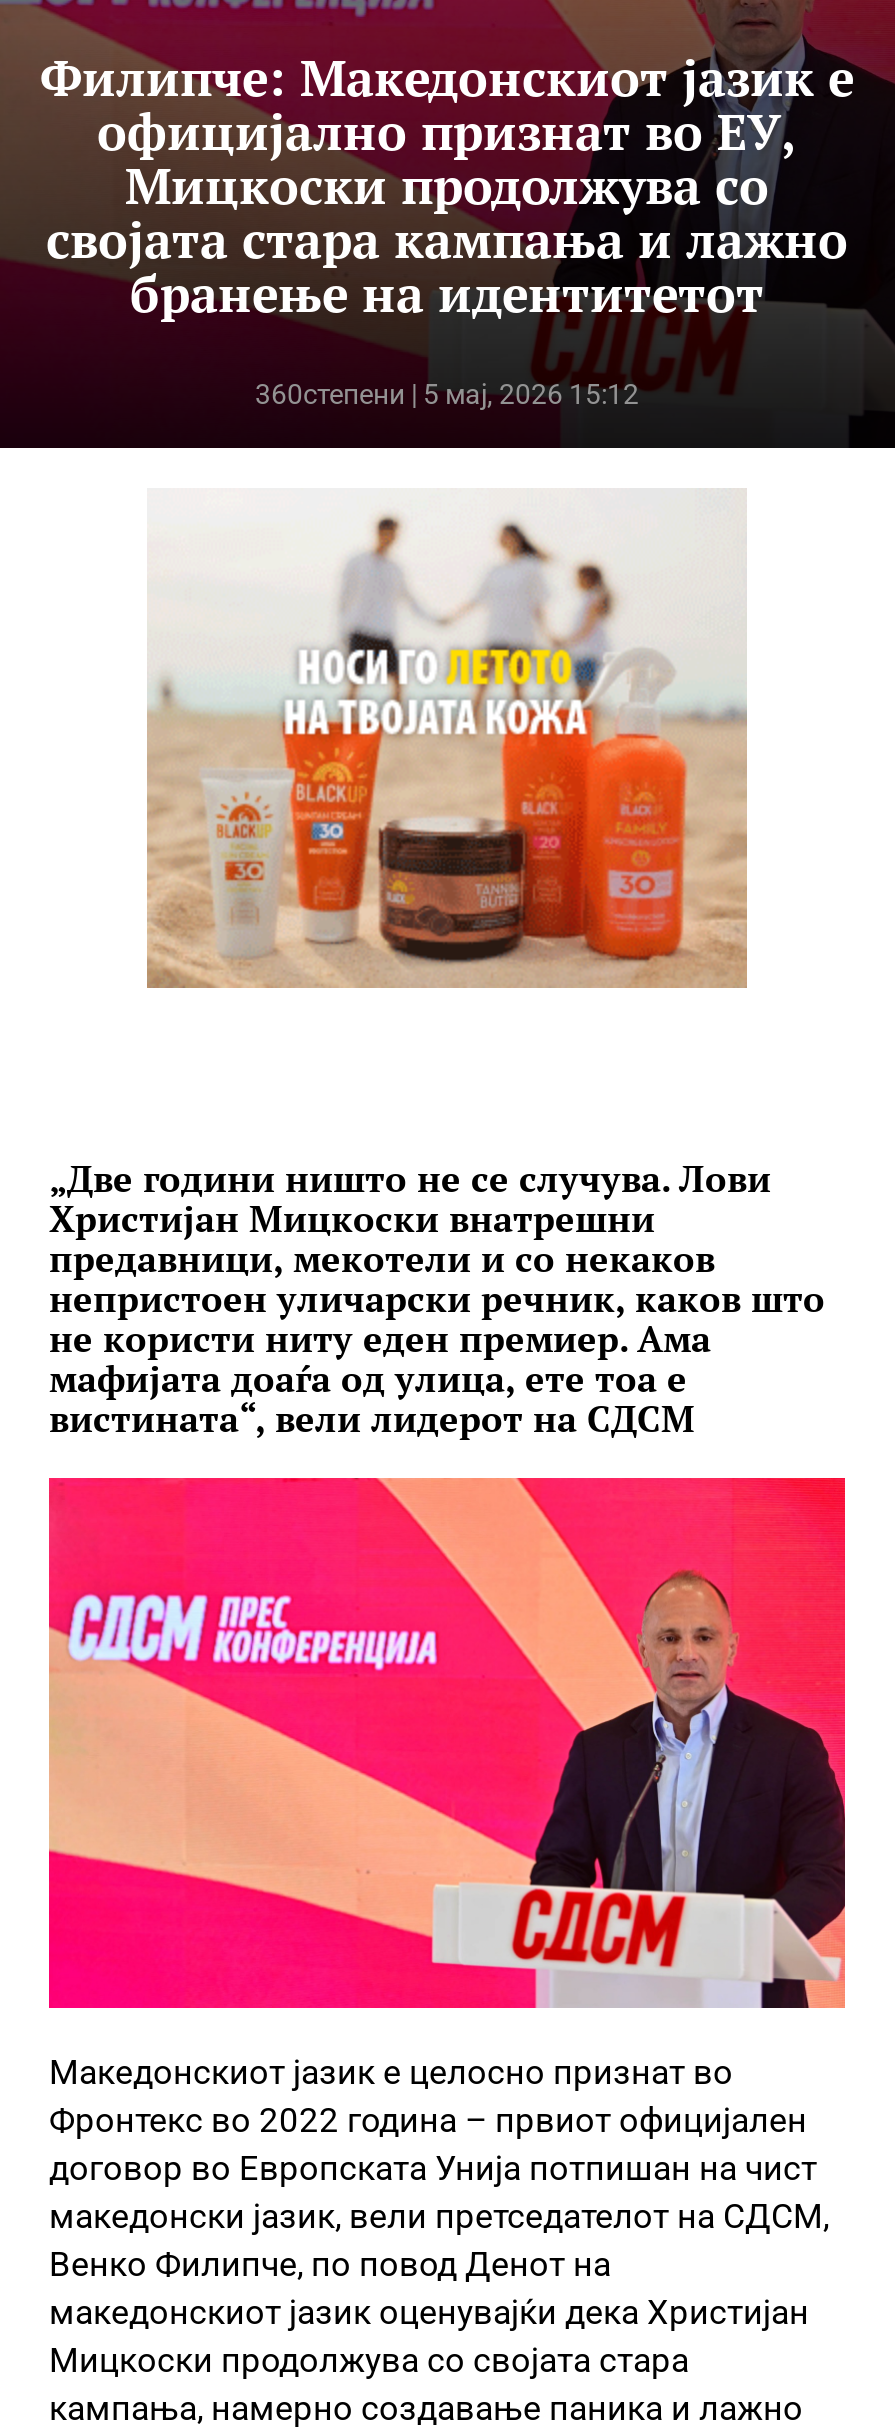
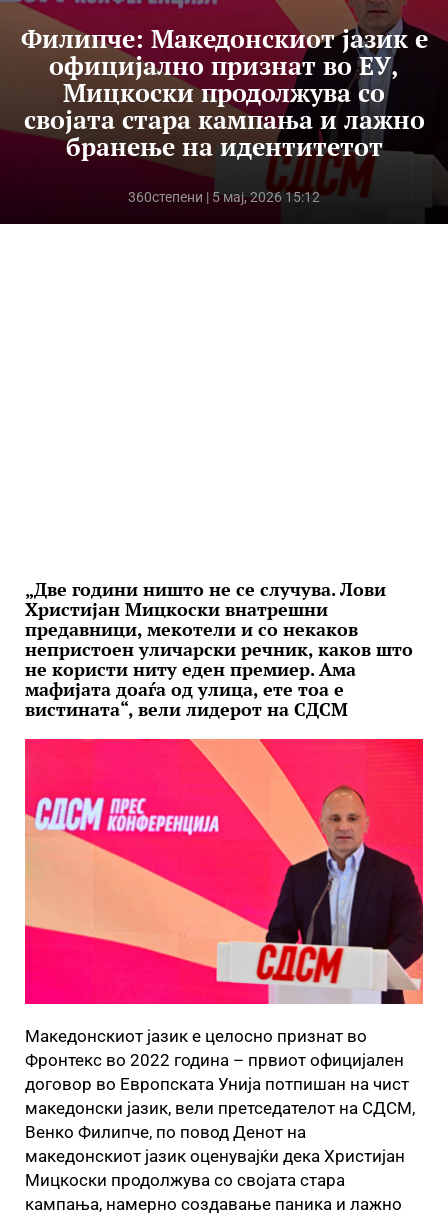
[145,490,749,990] [image] -> none

